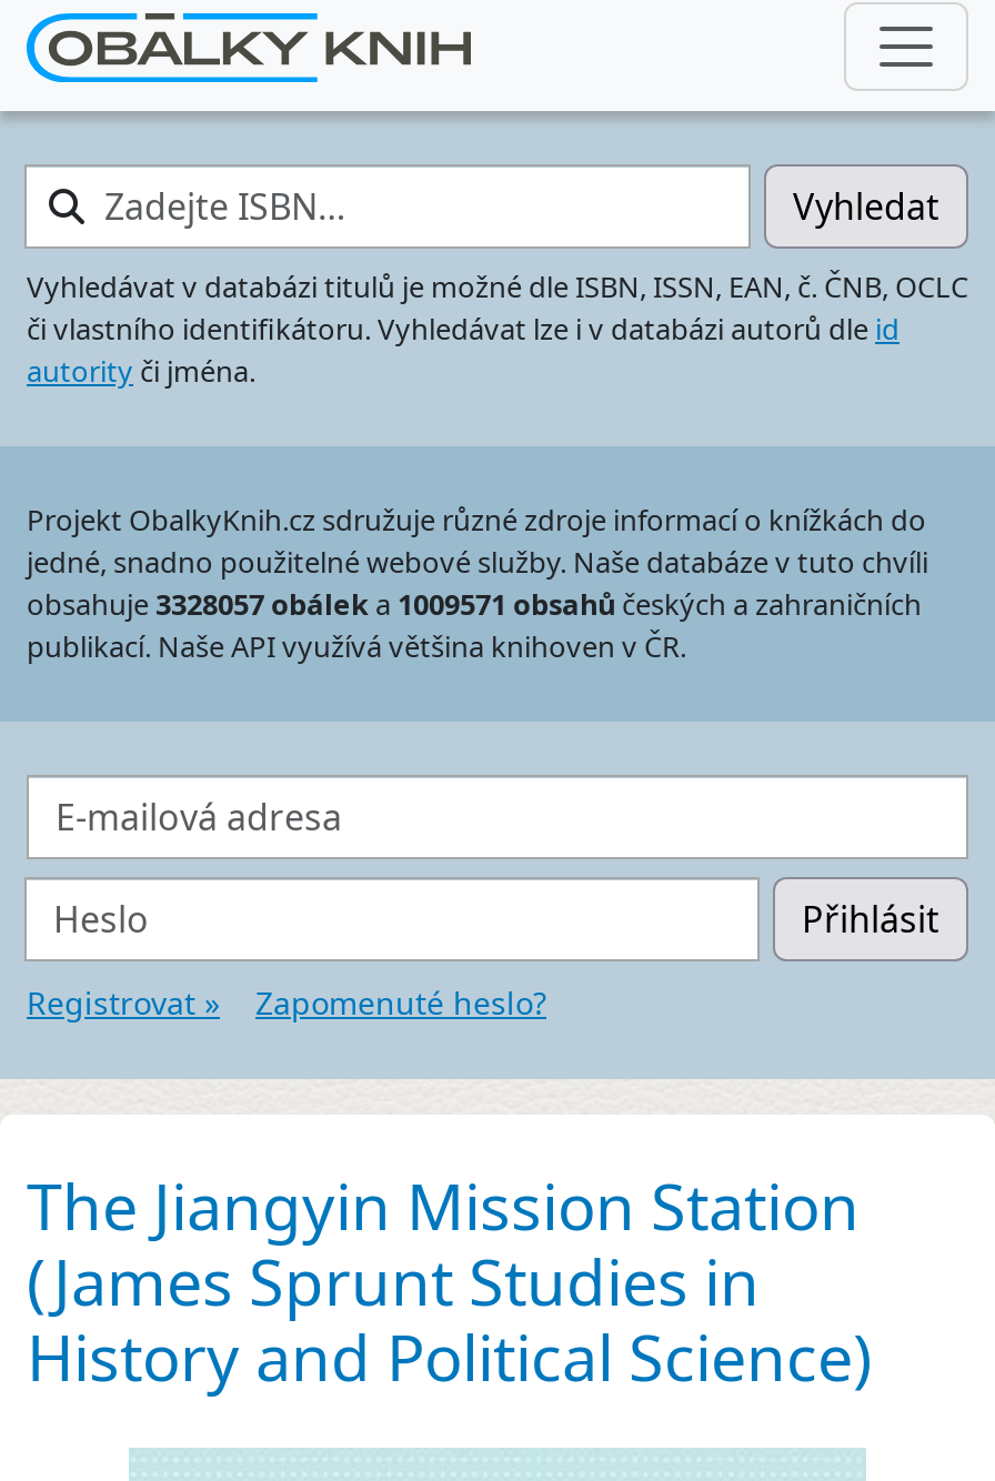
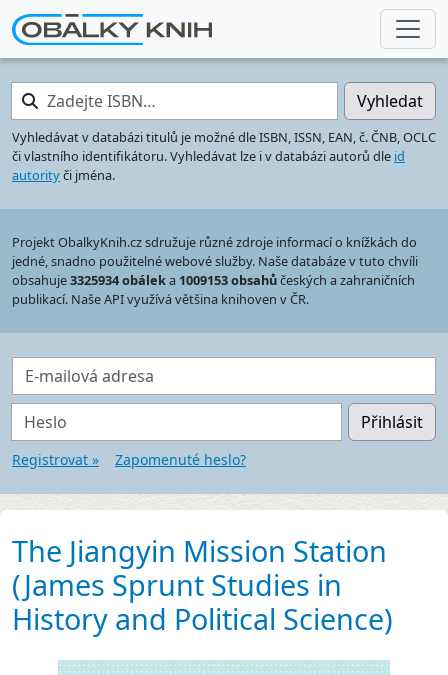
[27,585,922,625] obsahuje 3328057 obálek a 1009571 obsahů českých a zahraničních -> [12,271,415,289] obsahuje 3325934 obálek a 1009153 obsahů českých a zahraničních

